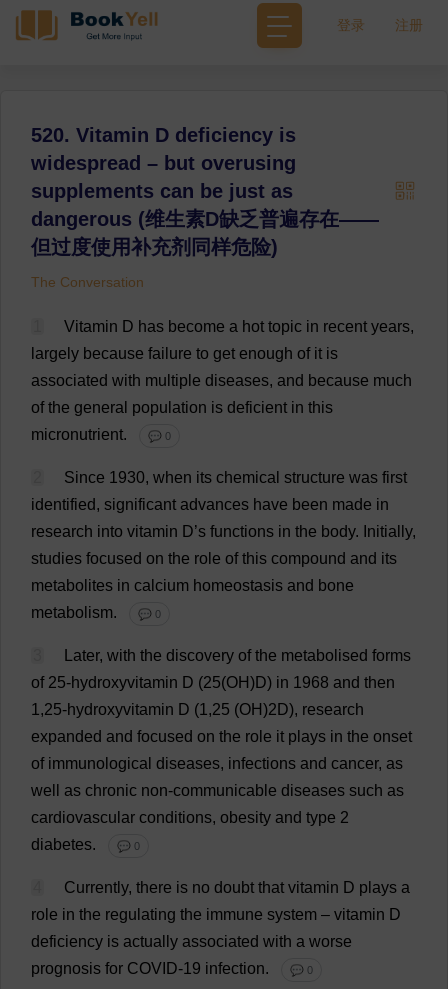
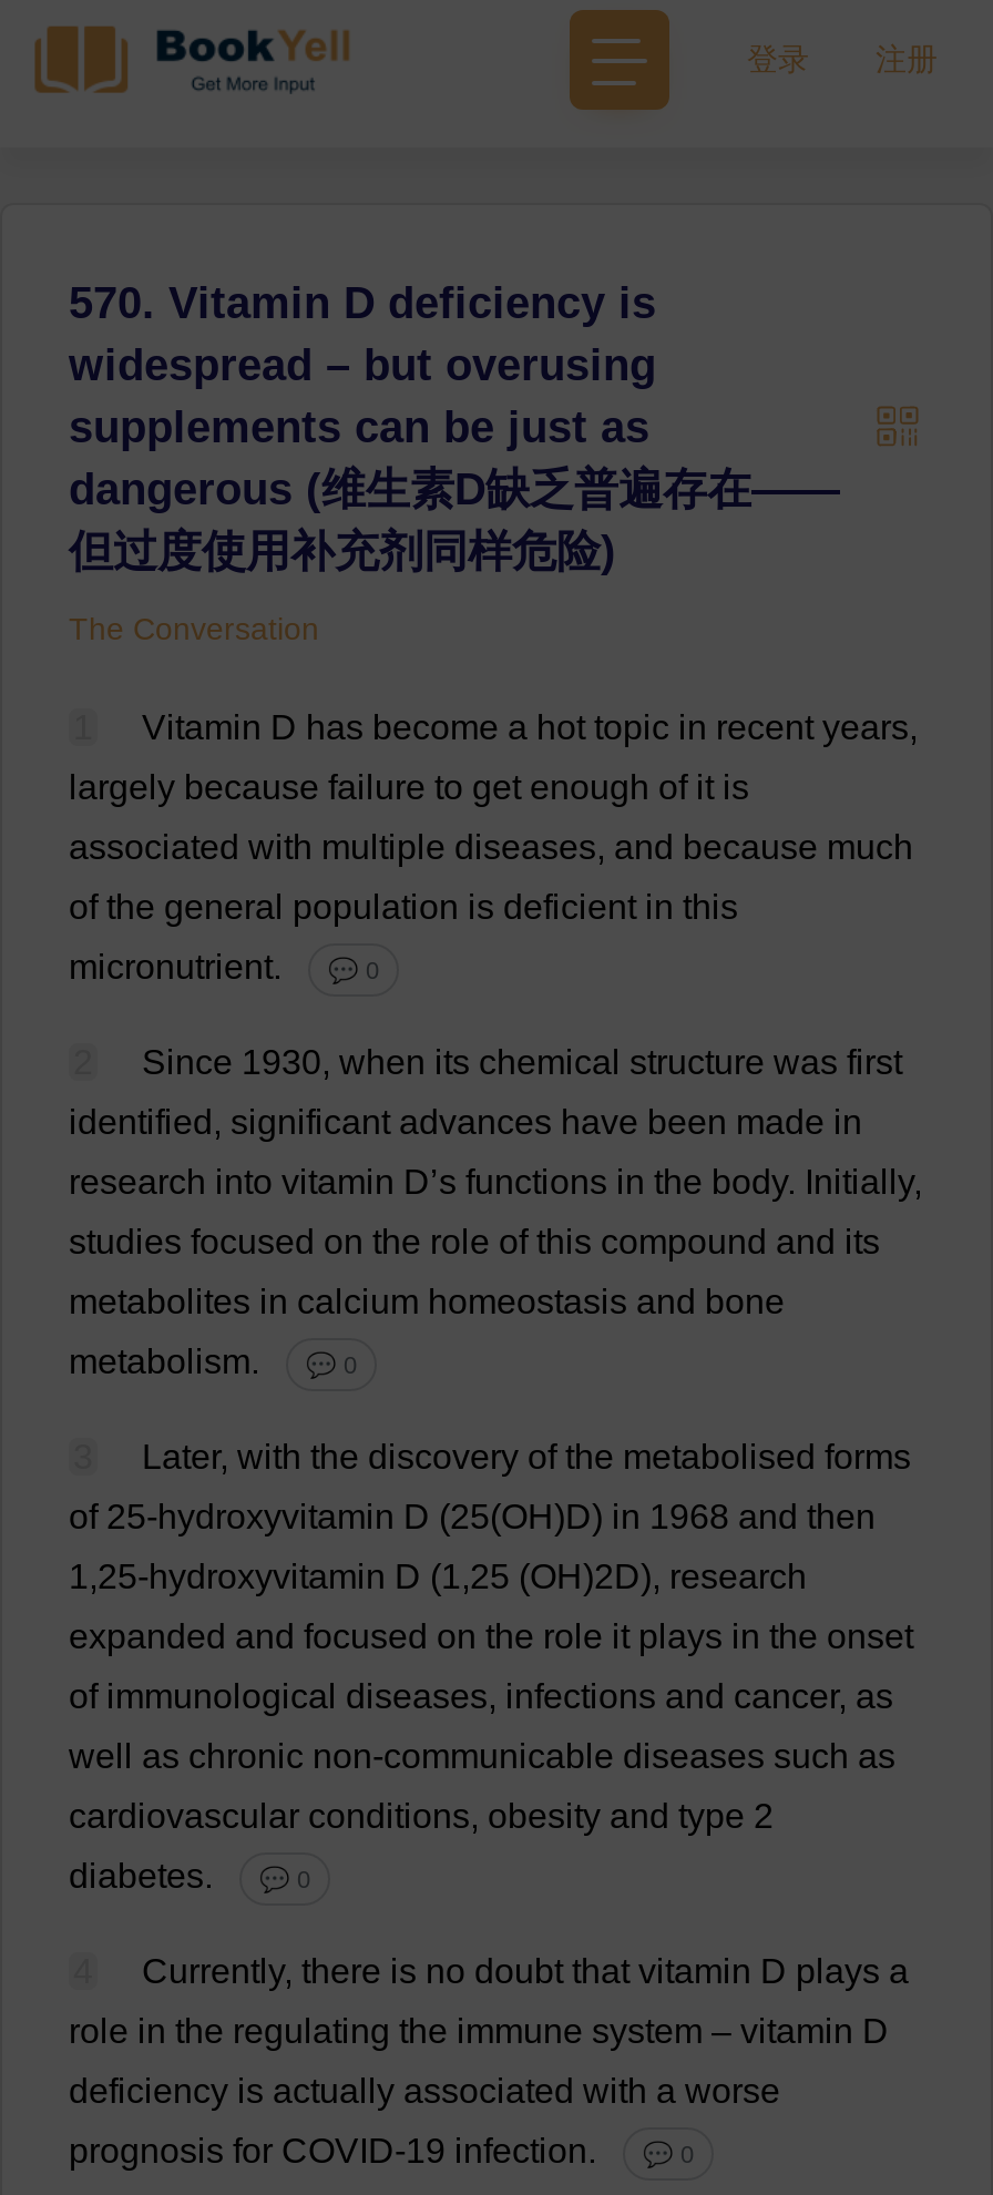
[31,124,296,146] 520. Vitamin D deficiency is -> [69,278,656,327] 570. Vitamin D deficiency is

